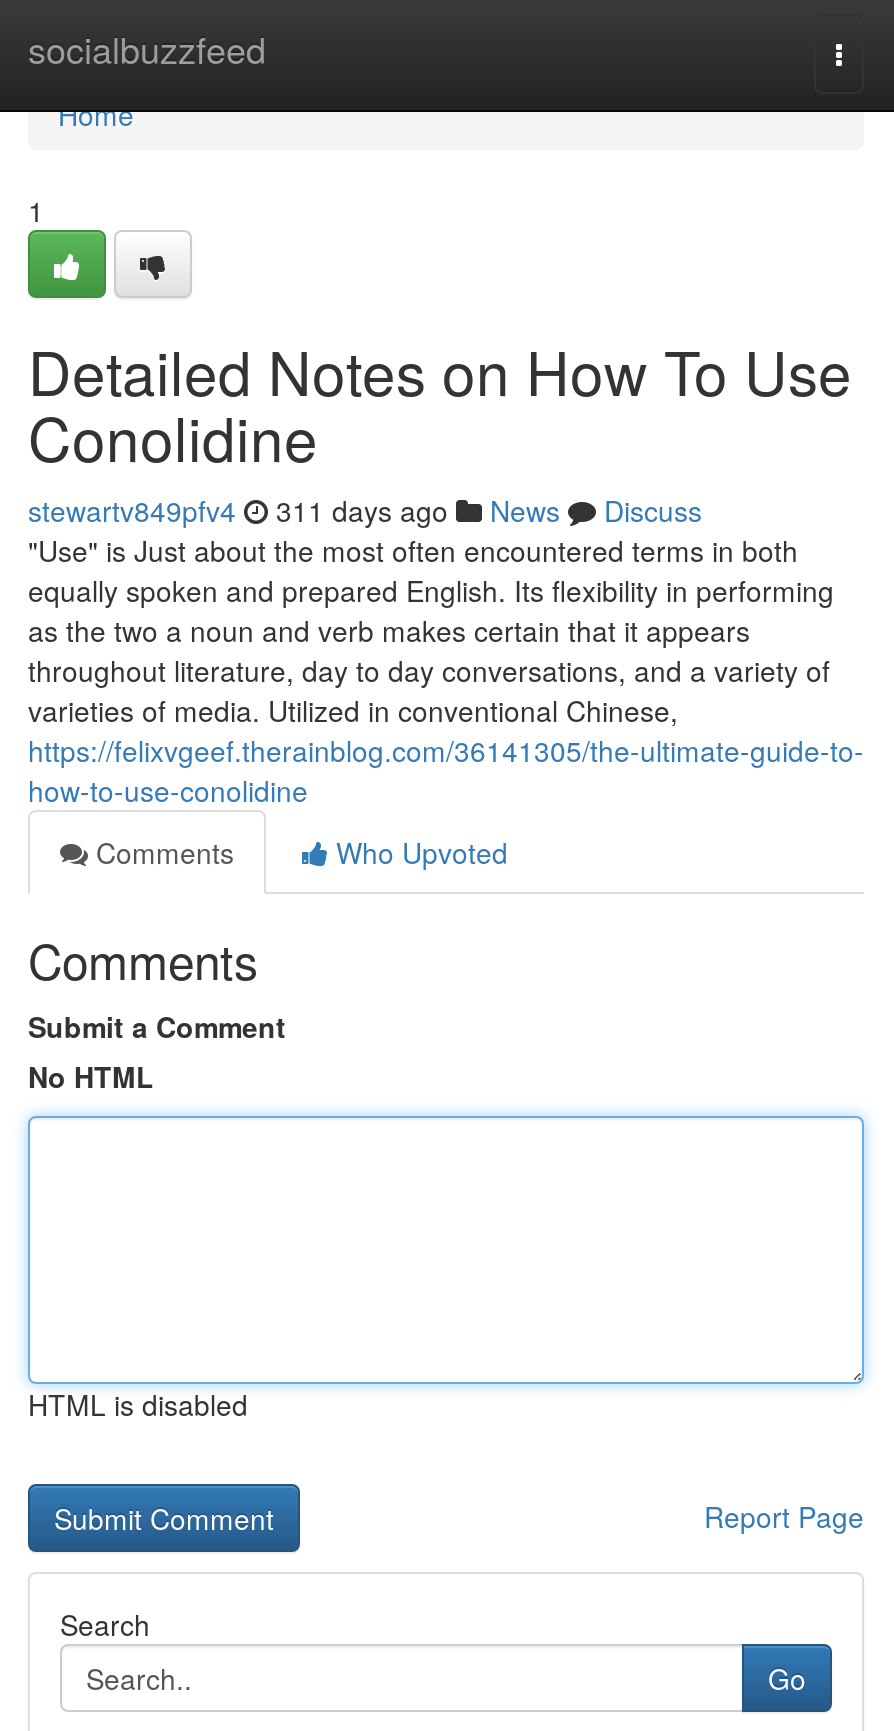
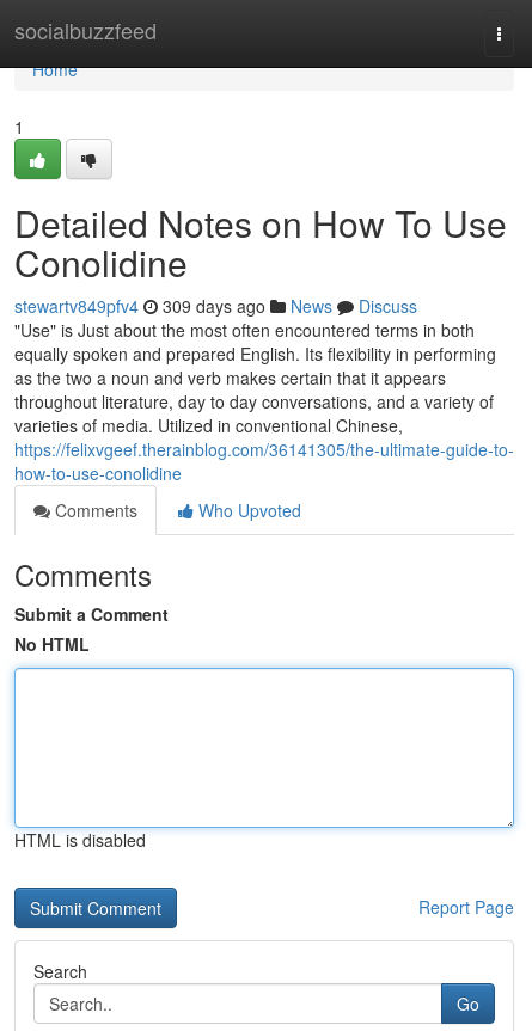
[28,490,702,530] stewartv849pfv4 311 days ago News Discuss -> [14,294,417,318] stewartv849pfv4 309 days ago News Discuss

